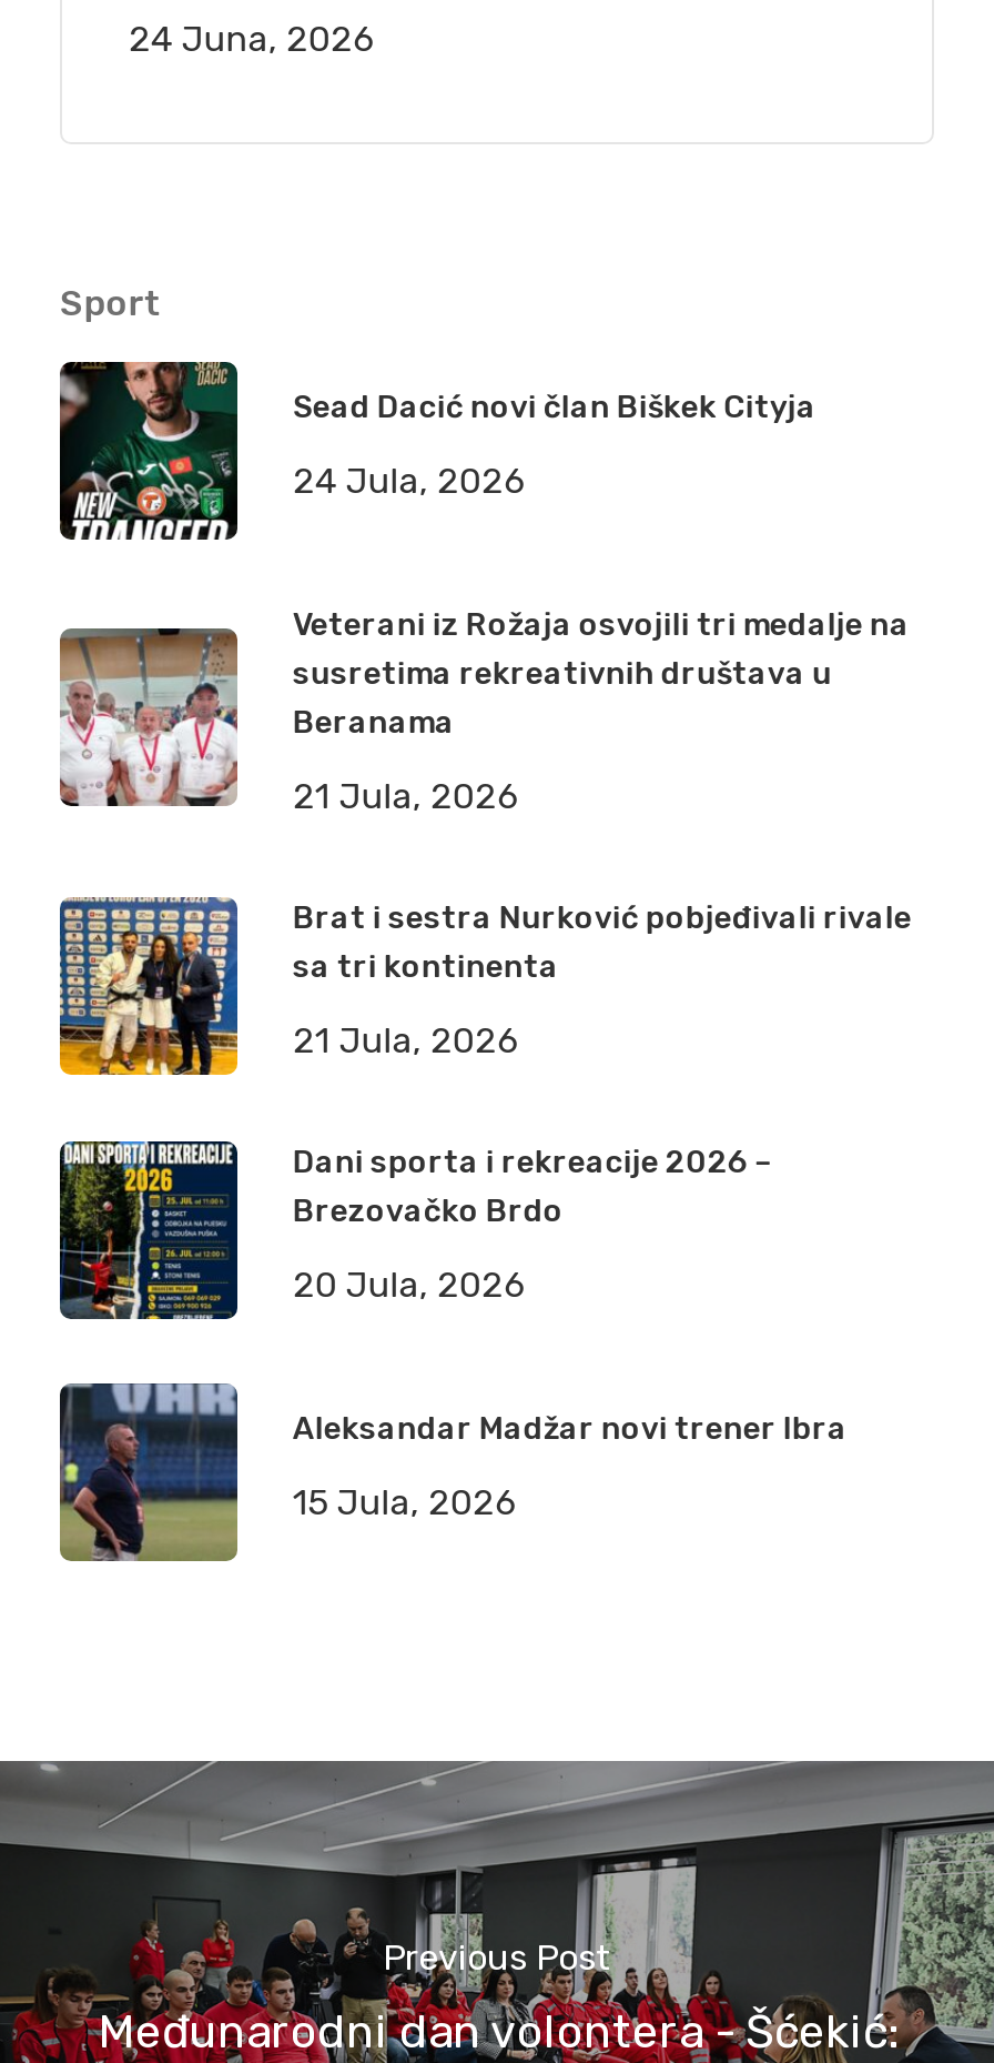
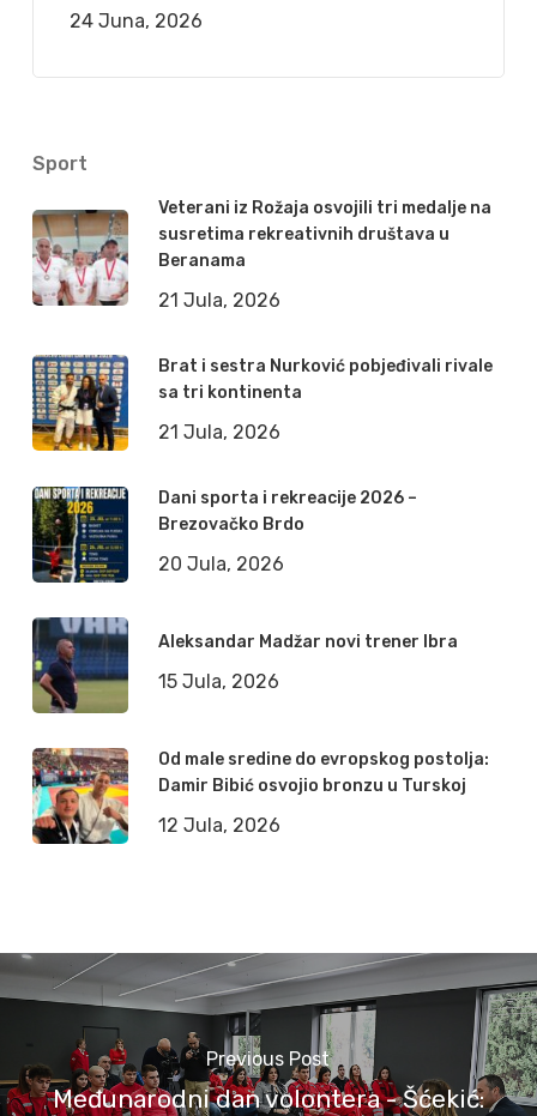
[58,360,816,542] [image] | Sead Dacić novi član Biškek Cityja | 24 Jula, 2026 -> none
moved [55,606,912,1523] -> [30,198,493,693]: [image] | Veterani iz Rožaja osvojili tri medalje na | susretima rekreativnih društava u | ... | Aleksandar Madžar novi trener Ibra | 15 Jula, 2026
none -> [31,747,489,845] [image] | Od male sredine do evropskog postolja: | Damir Bibić osvojio bronzu u Turskoj | 12 Jula, 2026

